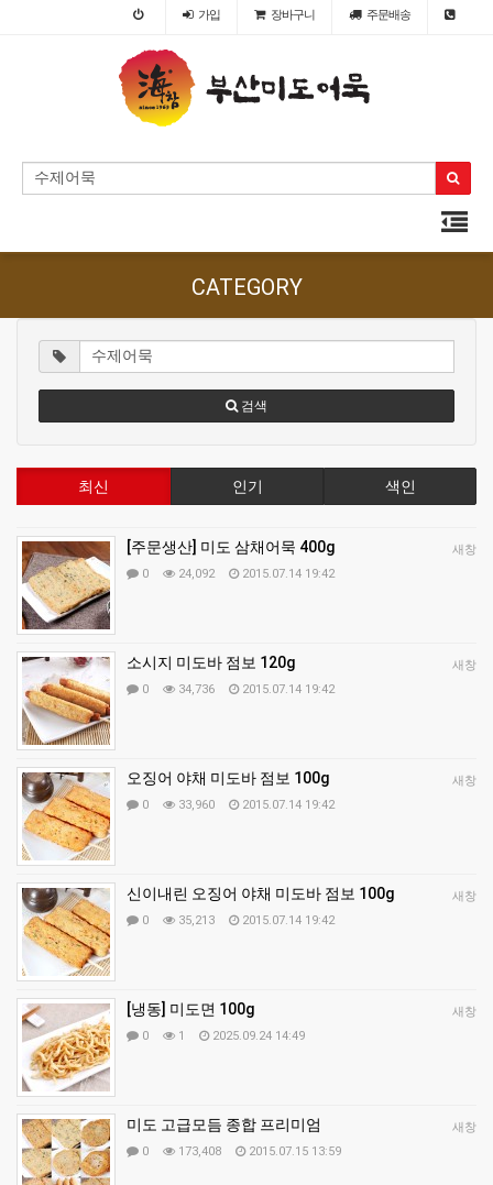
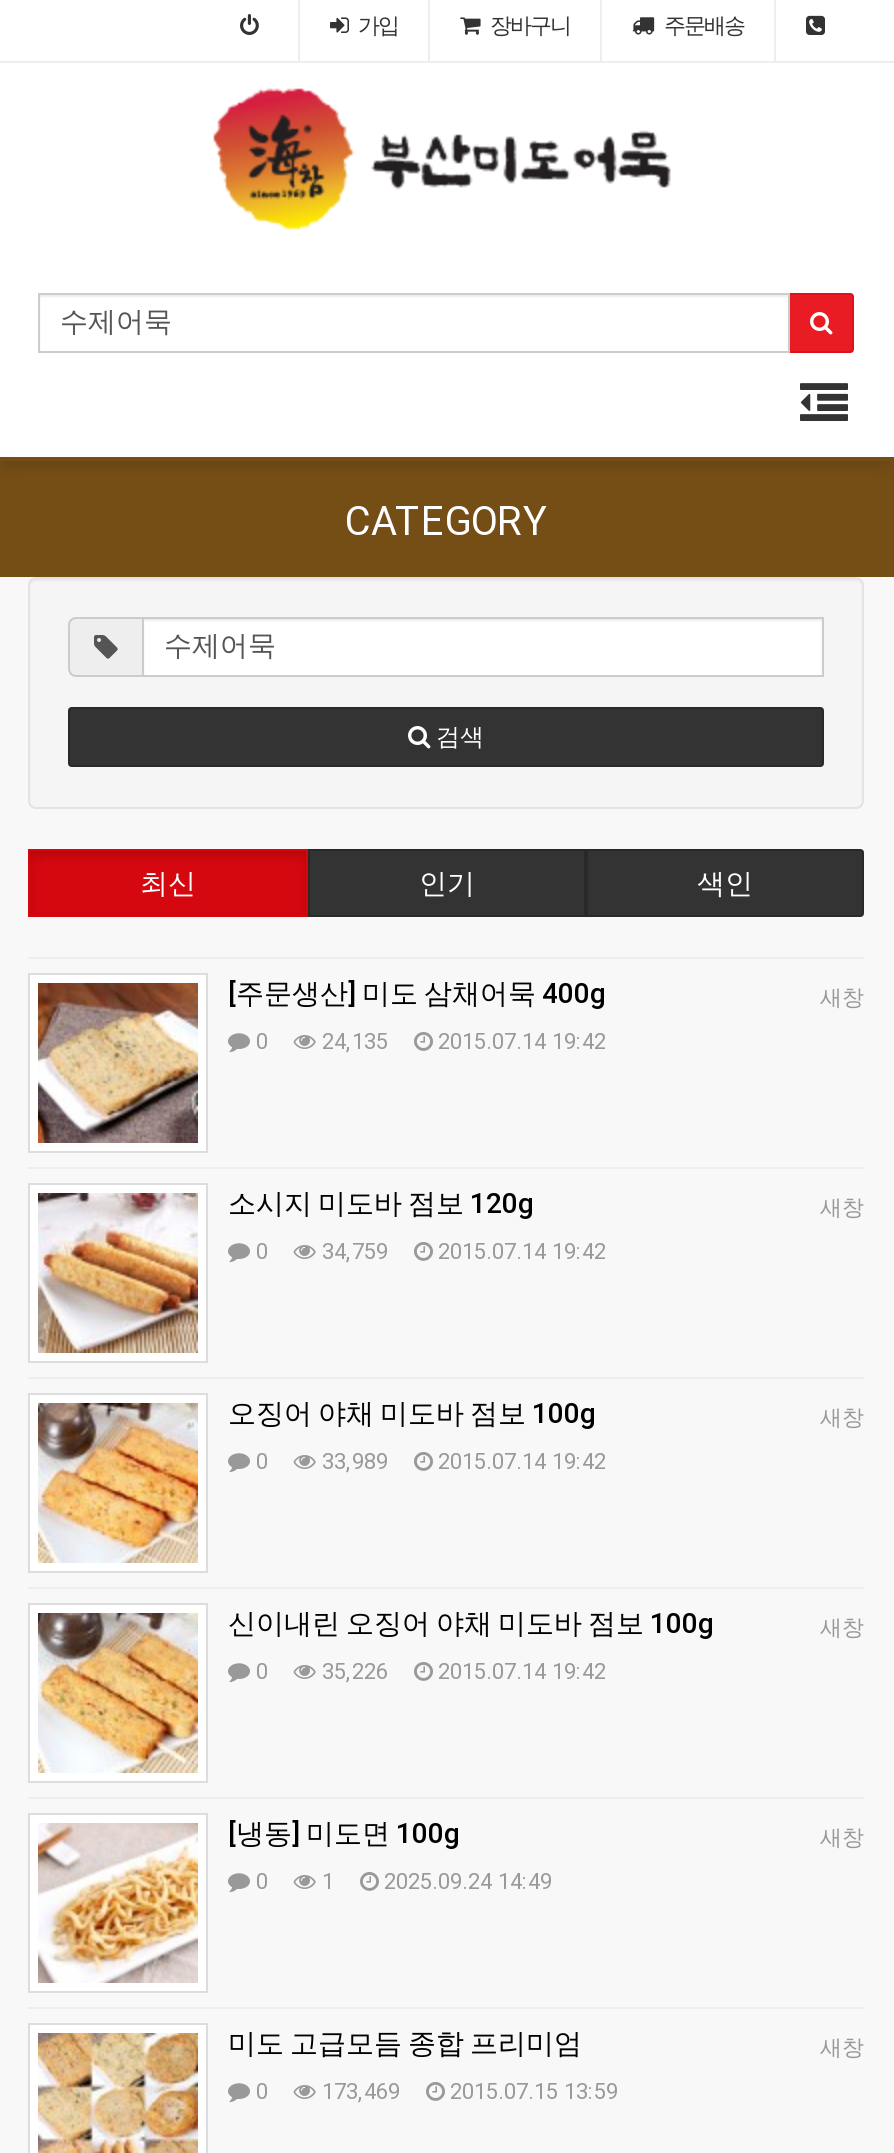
[139,567,335,581] 0 24,092 2015.07.14 19:42 -> [250,1029,606,1055] 0 24,135 2015.07.14 19:42
[139,682,335,696] 0 34,736 2015.07.14 19:42 -> [250,1239,606,1265] 0 34,759 2015.07.14 19:42
[139,798,335,812] 0 33,960 2015.07.14 19:42 -> [250,1449,606,1475] 0 33,989 2015.07.14 19:42
[139,913,335,928] 0 35,213 2015.07.14 19:42 -> [250,1659,606,1685] 0 35,226 2015.07.14 19:42
[139,1144,341,1159] 0 173,408 2015.07.15 13:59 -> [250,2079,618,2105] 0 173,469 2015.07.15 13:59

